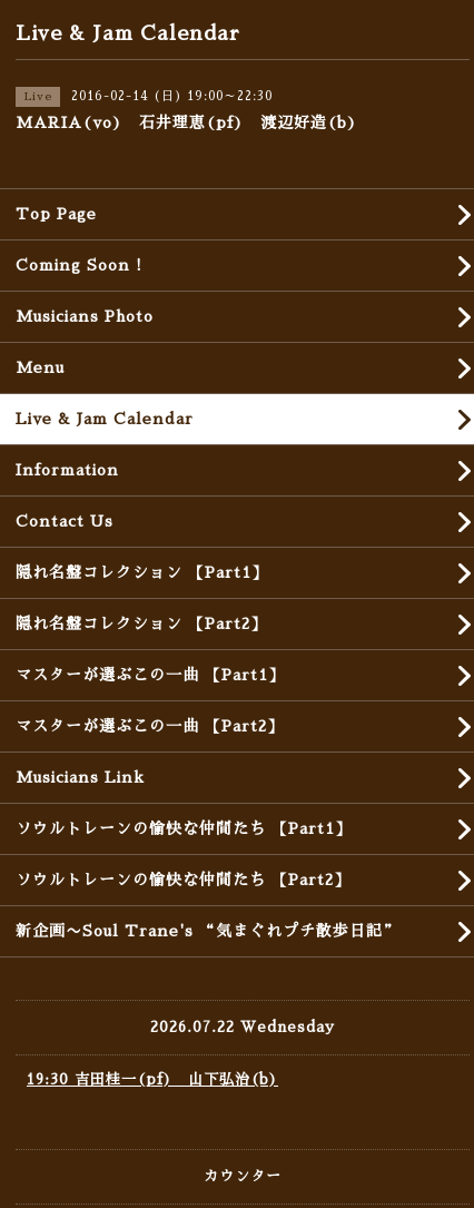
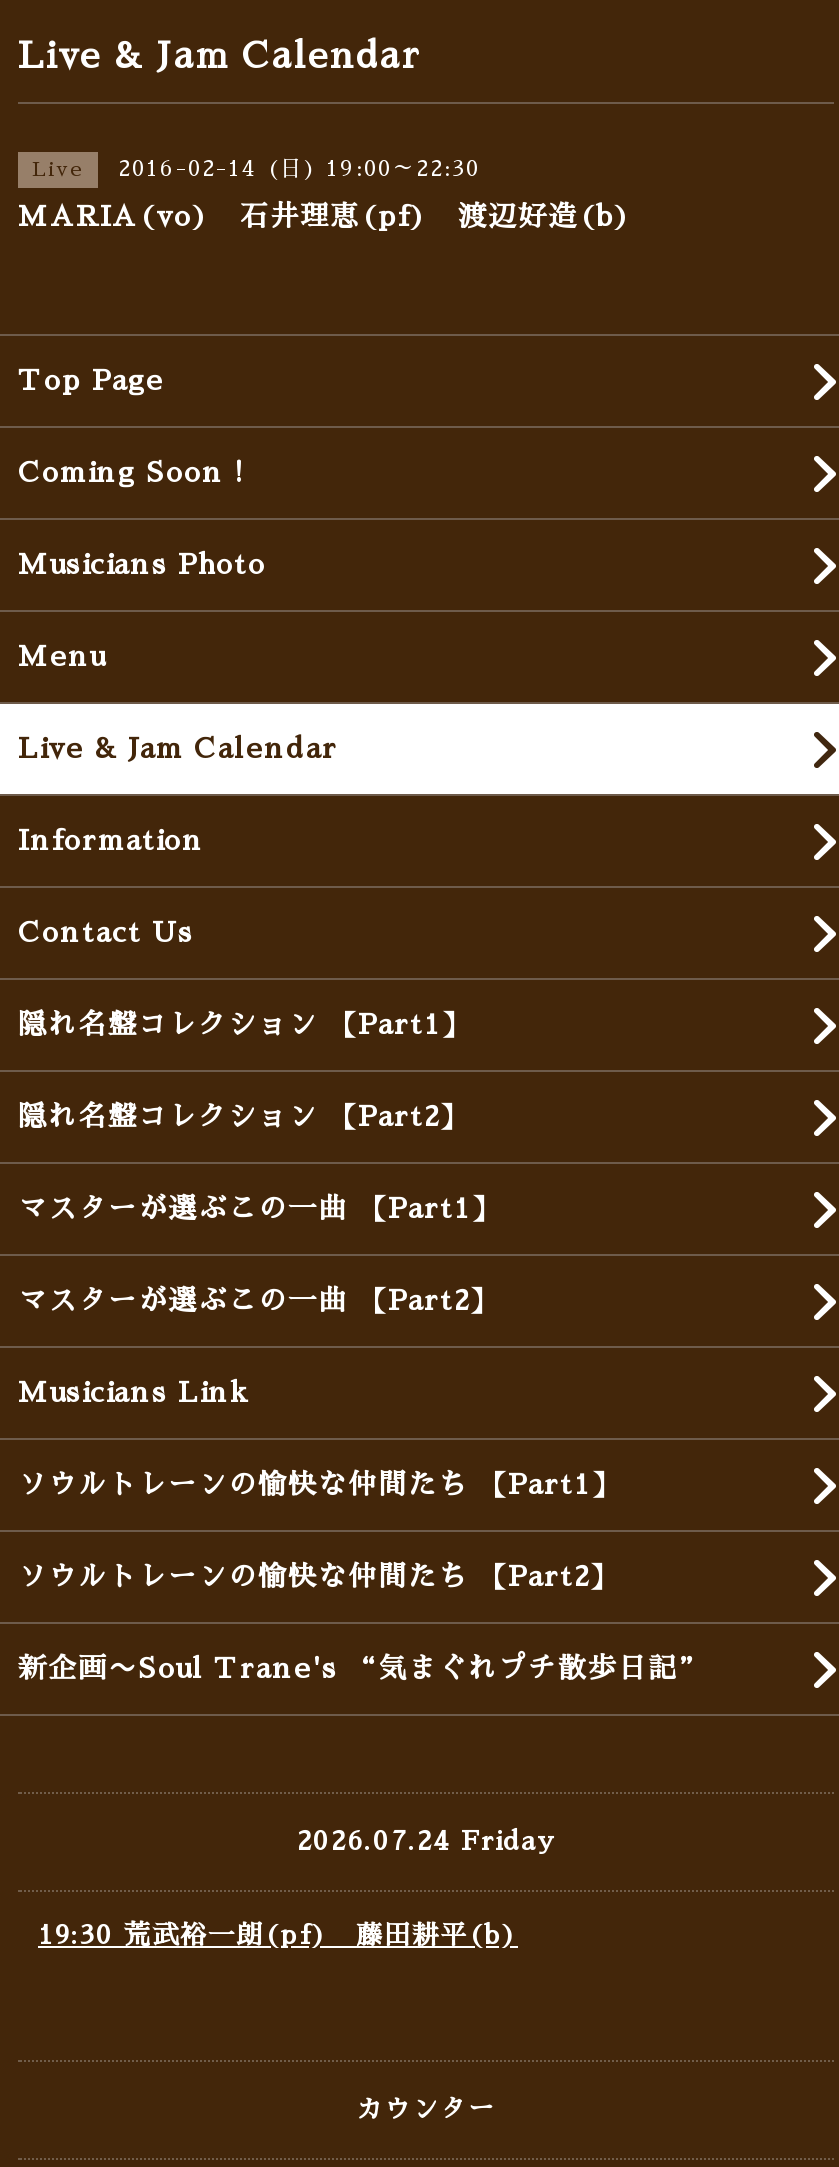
[150,1020,335,1034] 2026.07.22 Wednesday -> [297,1828,555,1854] 2026.07.24 Friday
[27,1072,278,1087] 19:30 吉田桂一(pf) 山下弘治(b) -> [38,1922,518,1948] 19:30 荒武裕一朗(pf) 藤田耕平(b)

